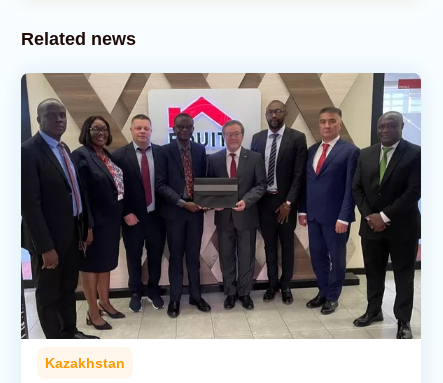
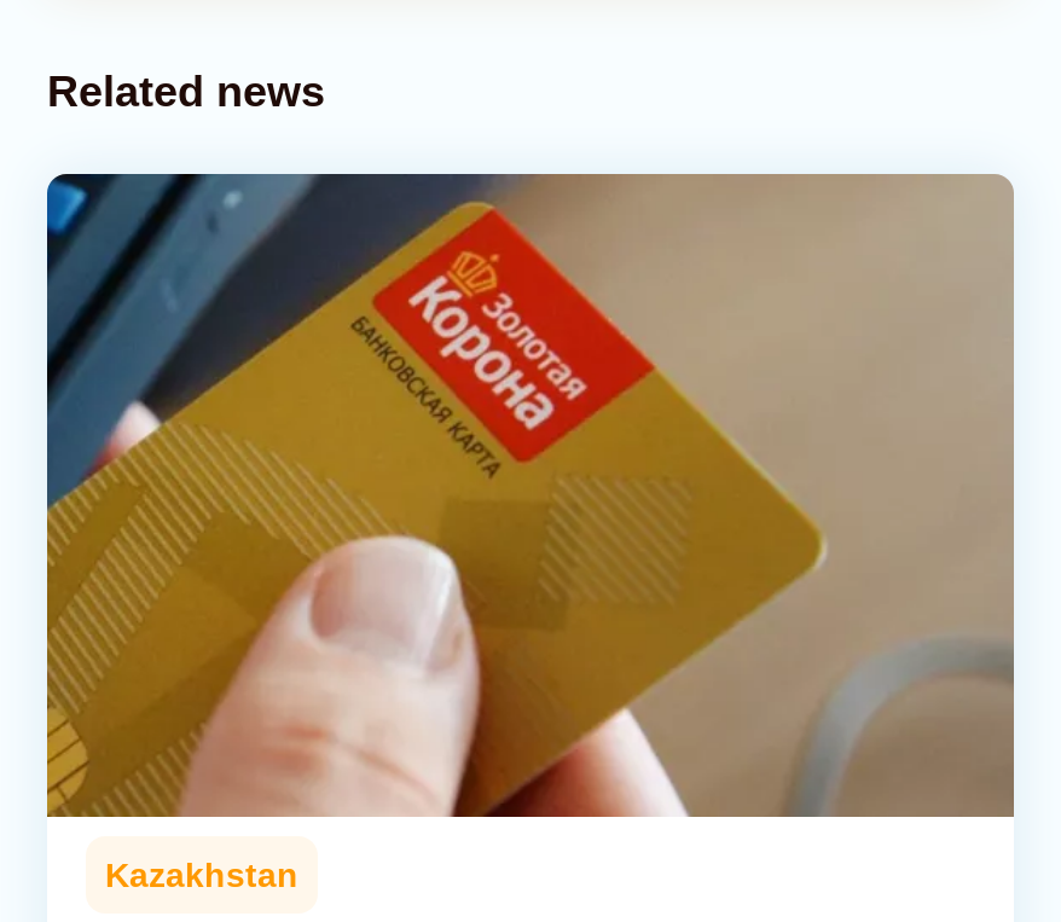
[20,72,422,340] [image] -> [45,172,1016,819] [image]

